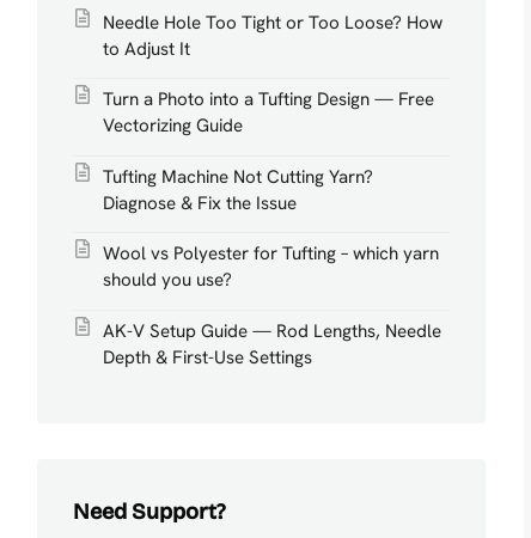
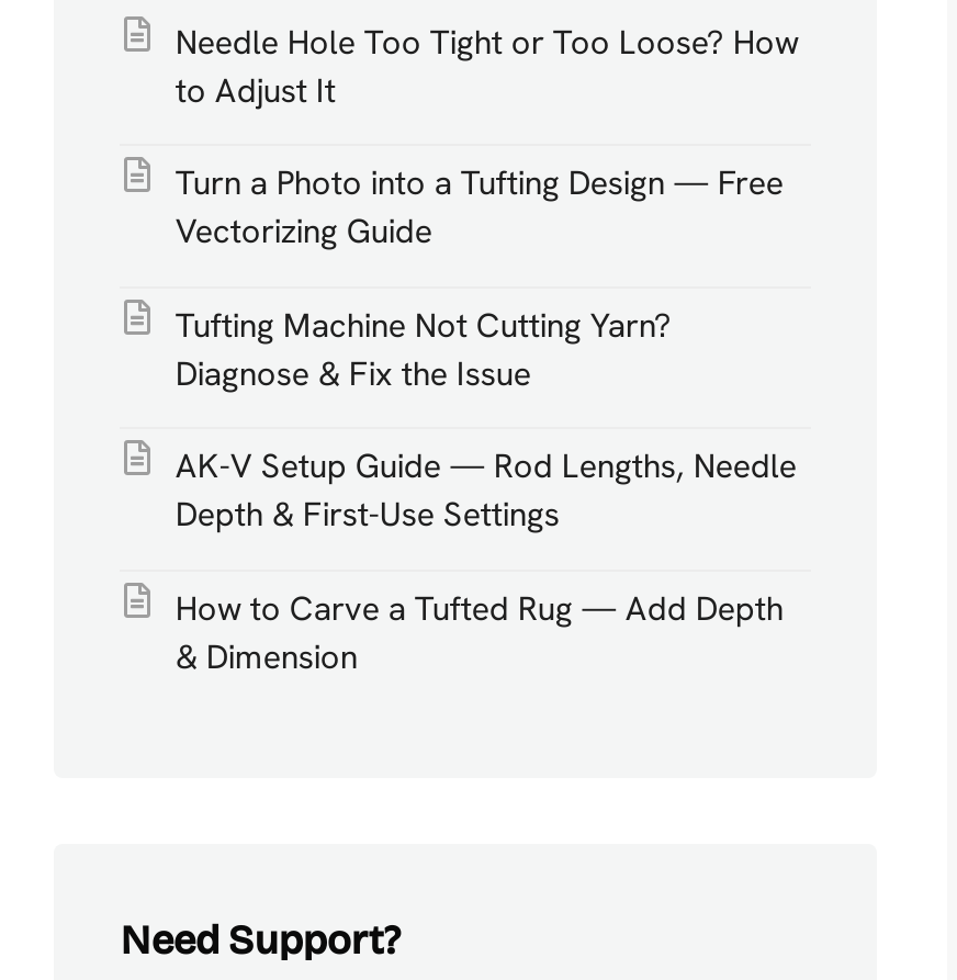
[103,242,439,292] Wool vs Polyester for Tufting – which yarn | should you use? -> none
moved [103,319,442,369] -> [175,445,797,537]: AK-V Setup Guide — Rod Lengths, Needle | Depth & First-Use Settings
none -> [175,587,783,679] How to Carve a Tufted Rug — Add Depth | & Dimension

